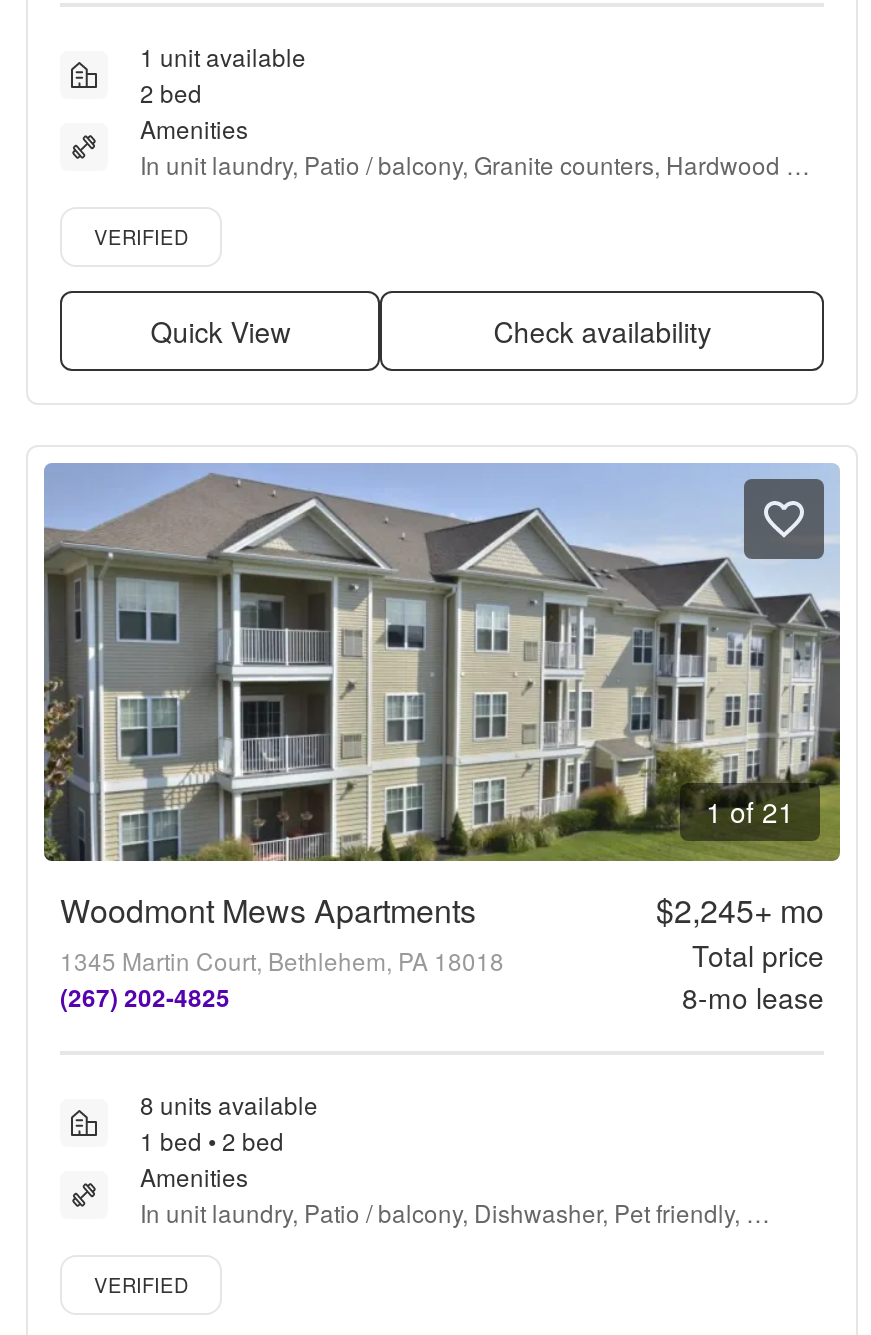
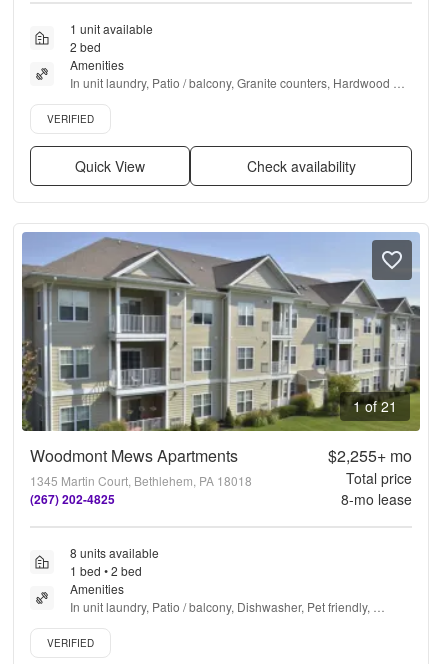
[656,887,824,933] $2,245+ mo -> [328,444,412,467] $2,255+ mo

